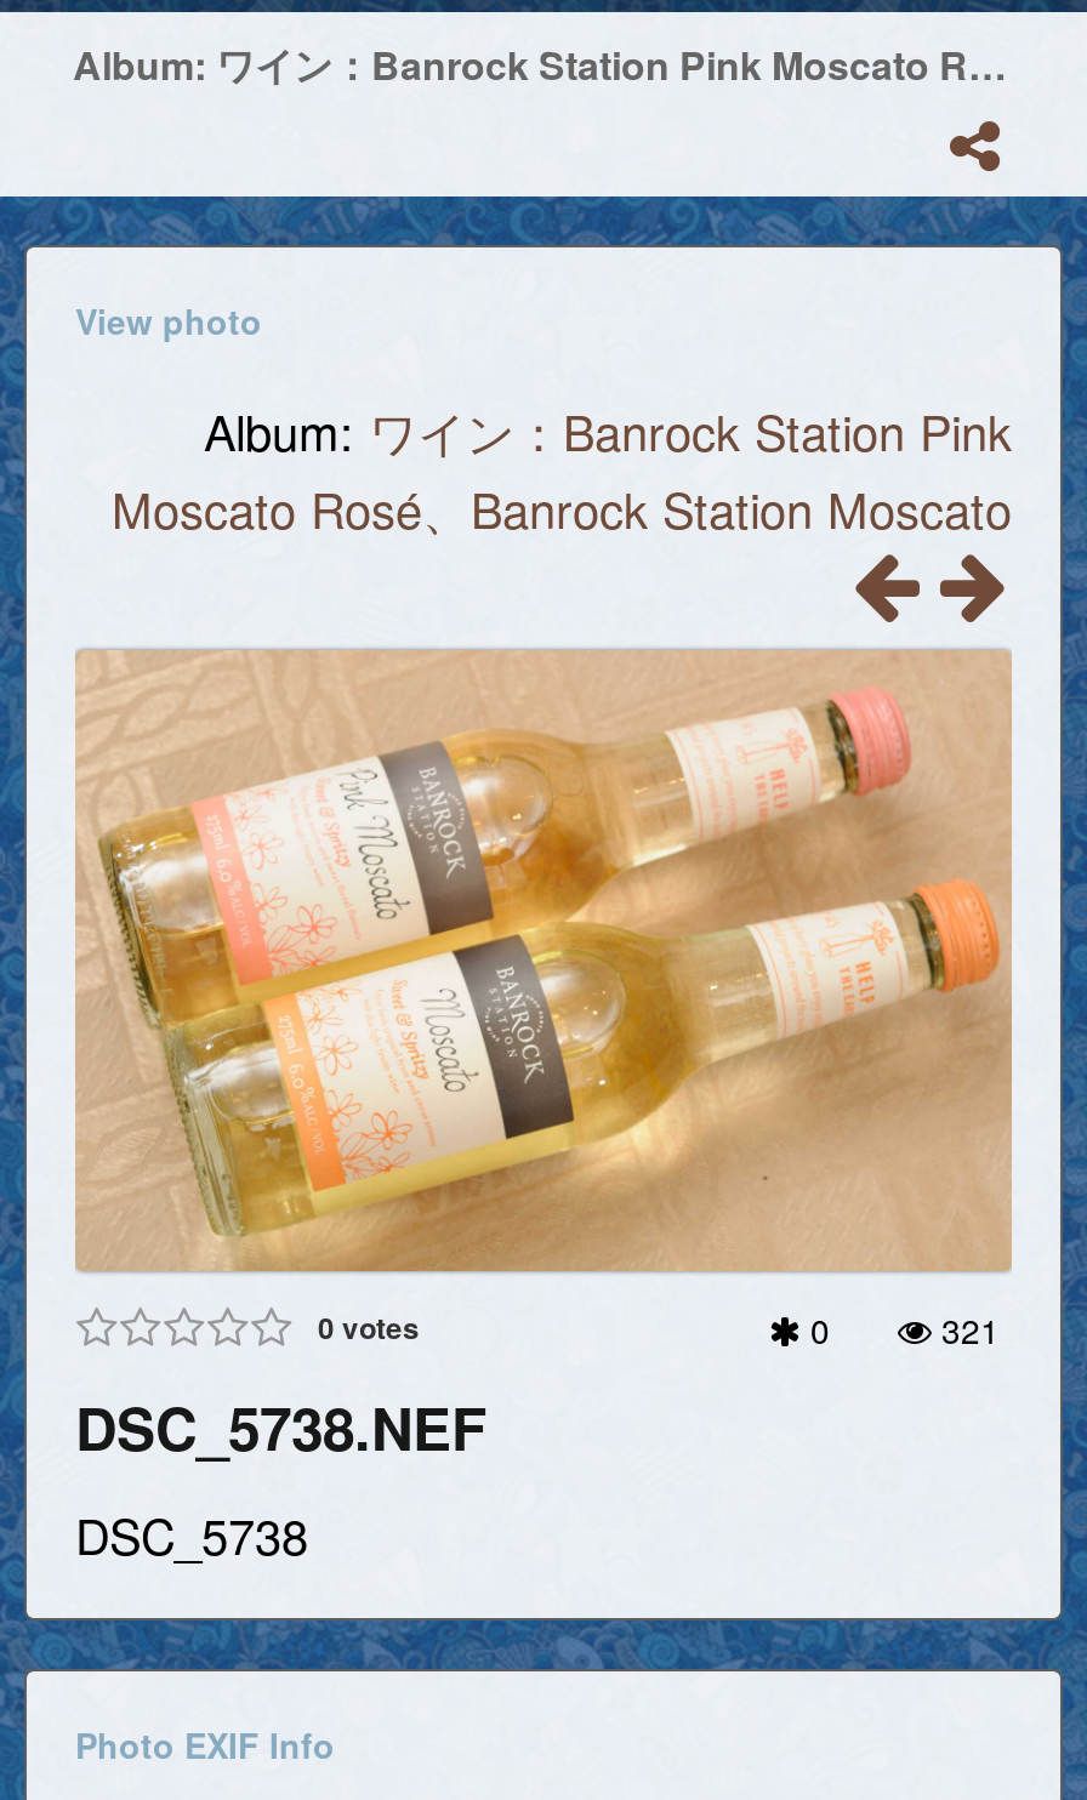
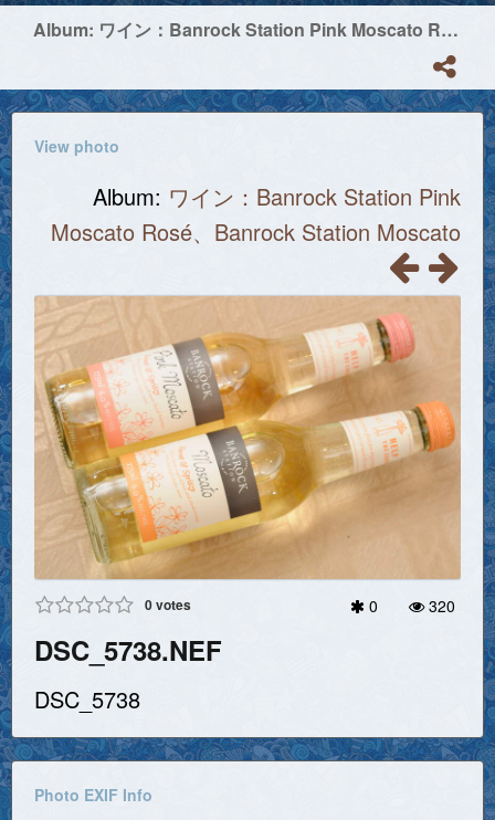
[932,1306,1000,1355] 321 -> [424,595,455,617] 320

